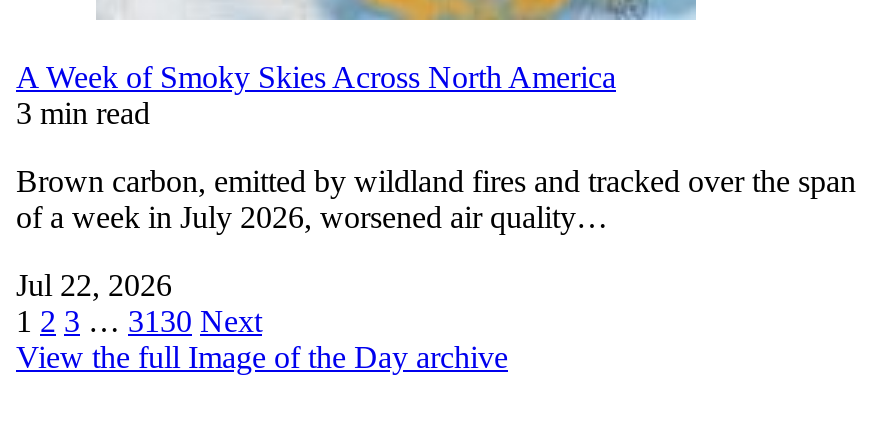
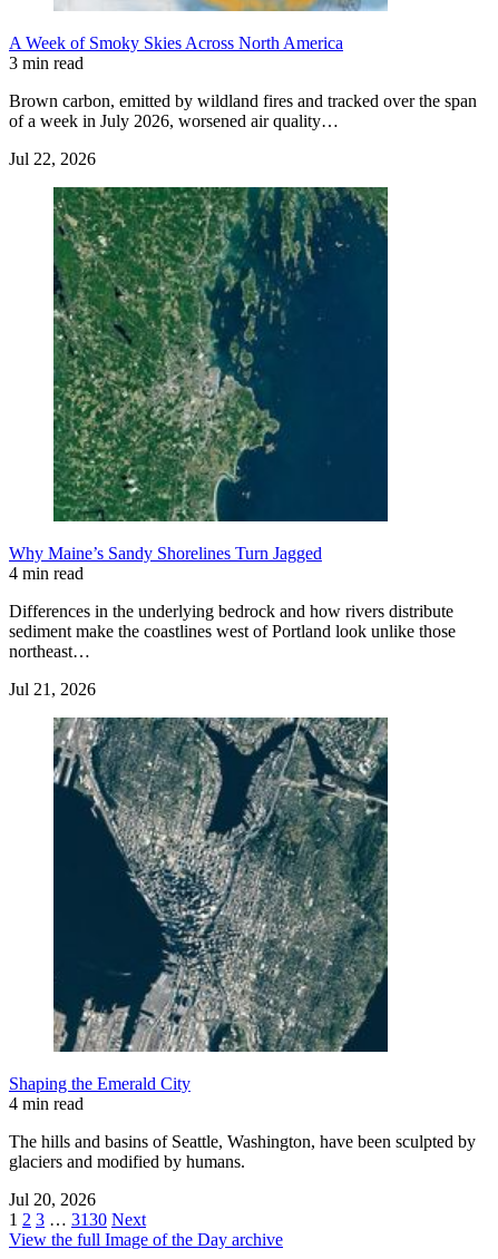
none -> [9,186,456,699] [image] | Why Maine’s Sandy Shorelines Turn Jagged | 4 min read | Differences in the underlying bedrock and how rivers distribute | sediment make the coastlines west of Portland look unlike those | northeast… | Jul 21, 2026
none -> [9,716,476,1209] [image] | Shaping the Emerald City | 4 min read | The hills and basins of Seattle, Washington, have been sculpted by | glaciers and modified by humans. | Jul 20, 2026

